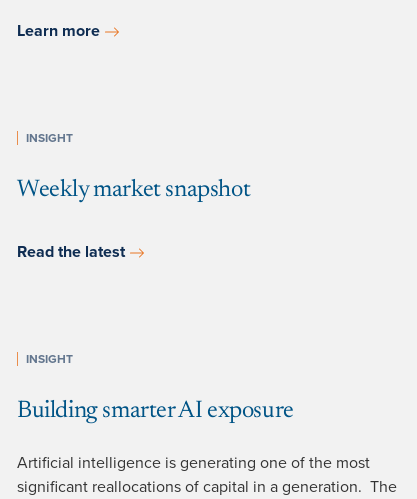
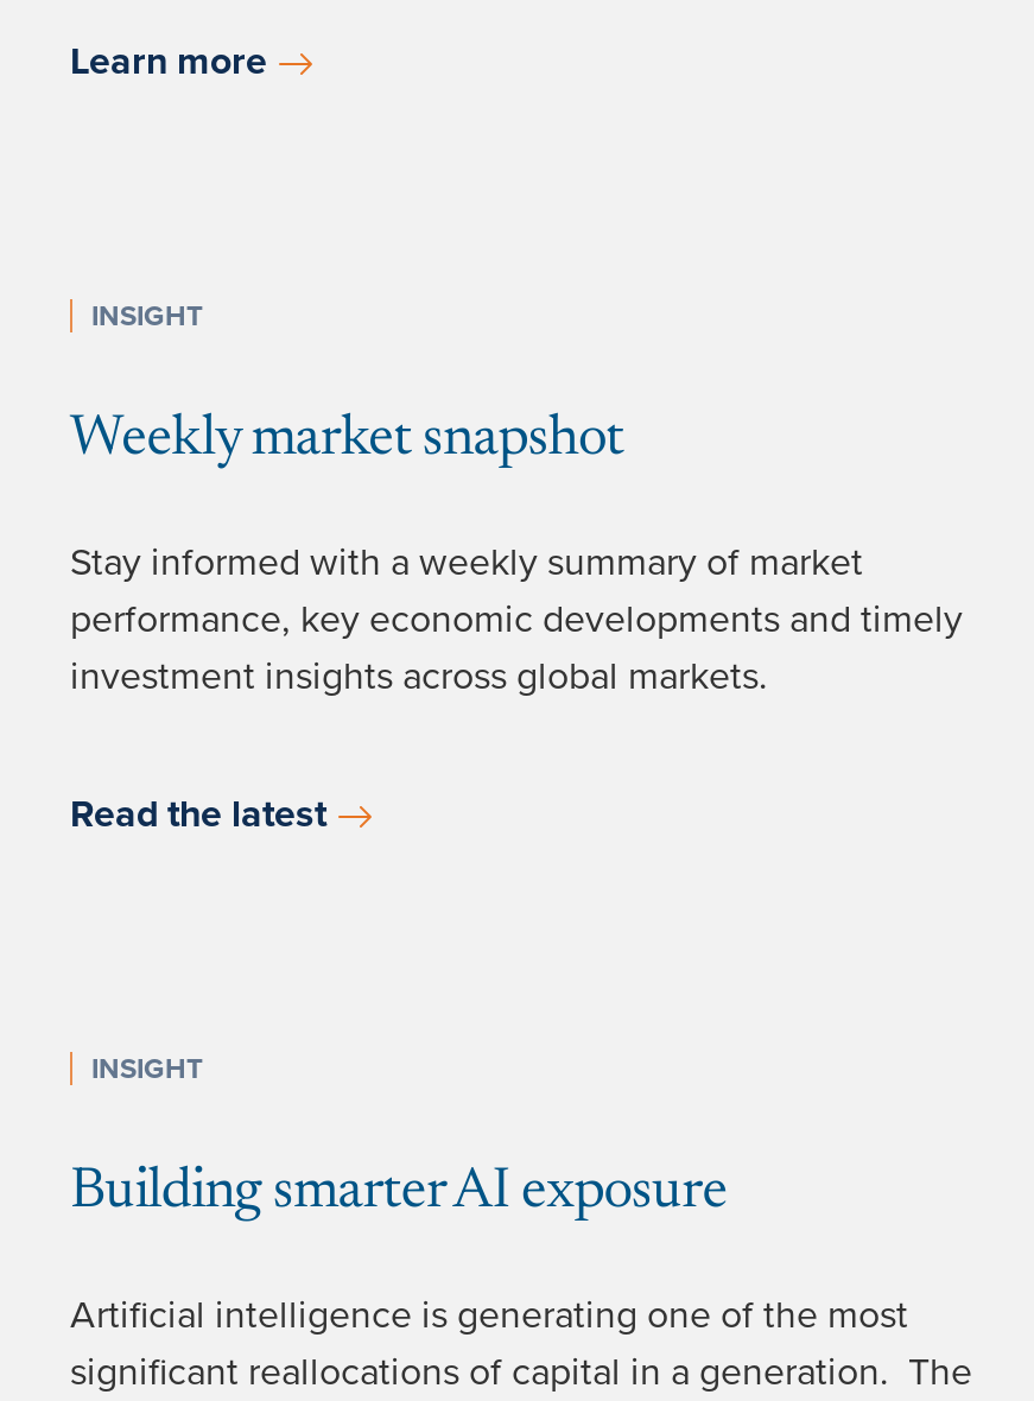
none -> [70,539,963,700] Stay informed with a weekly summary of market | performance, key economic developments and timely | investment insights across global markets.

